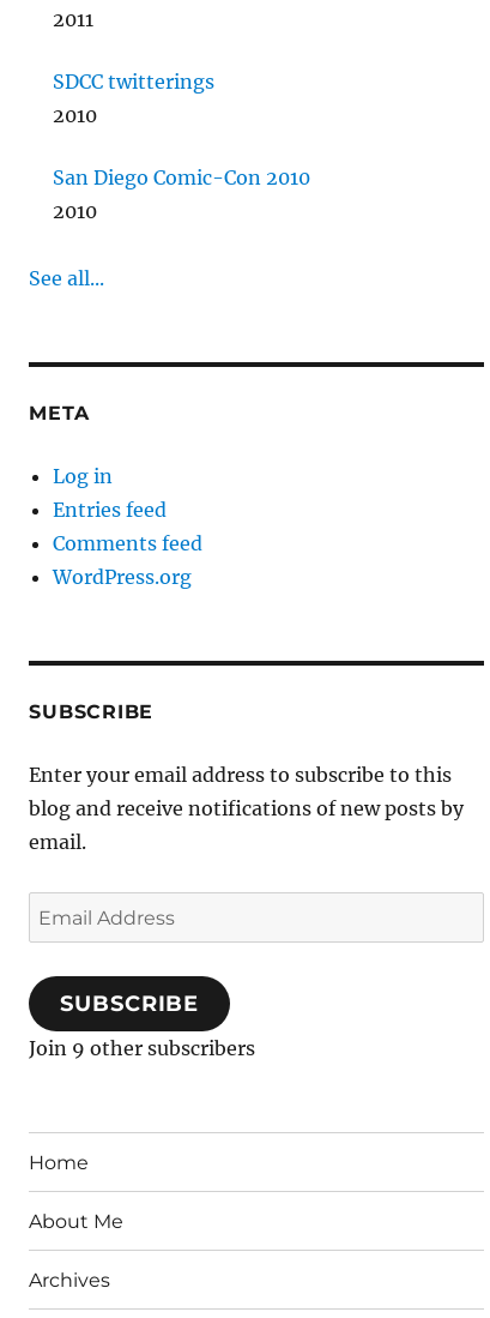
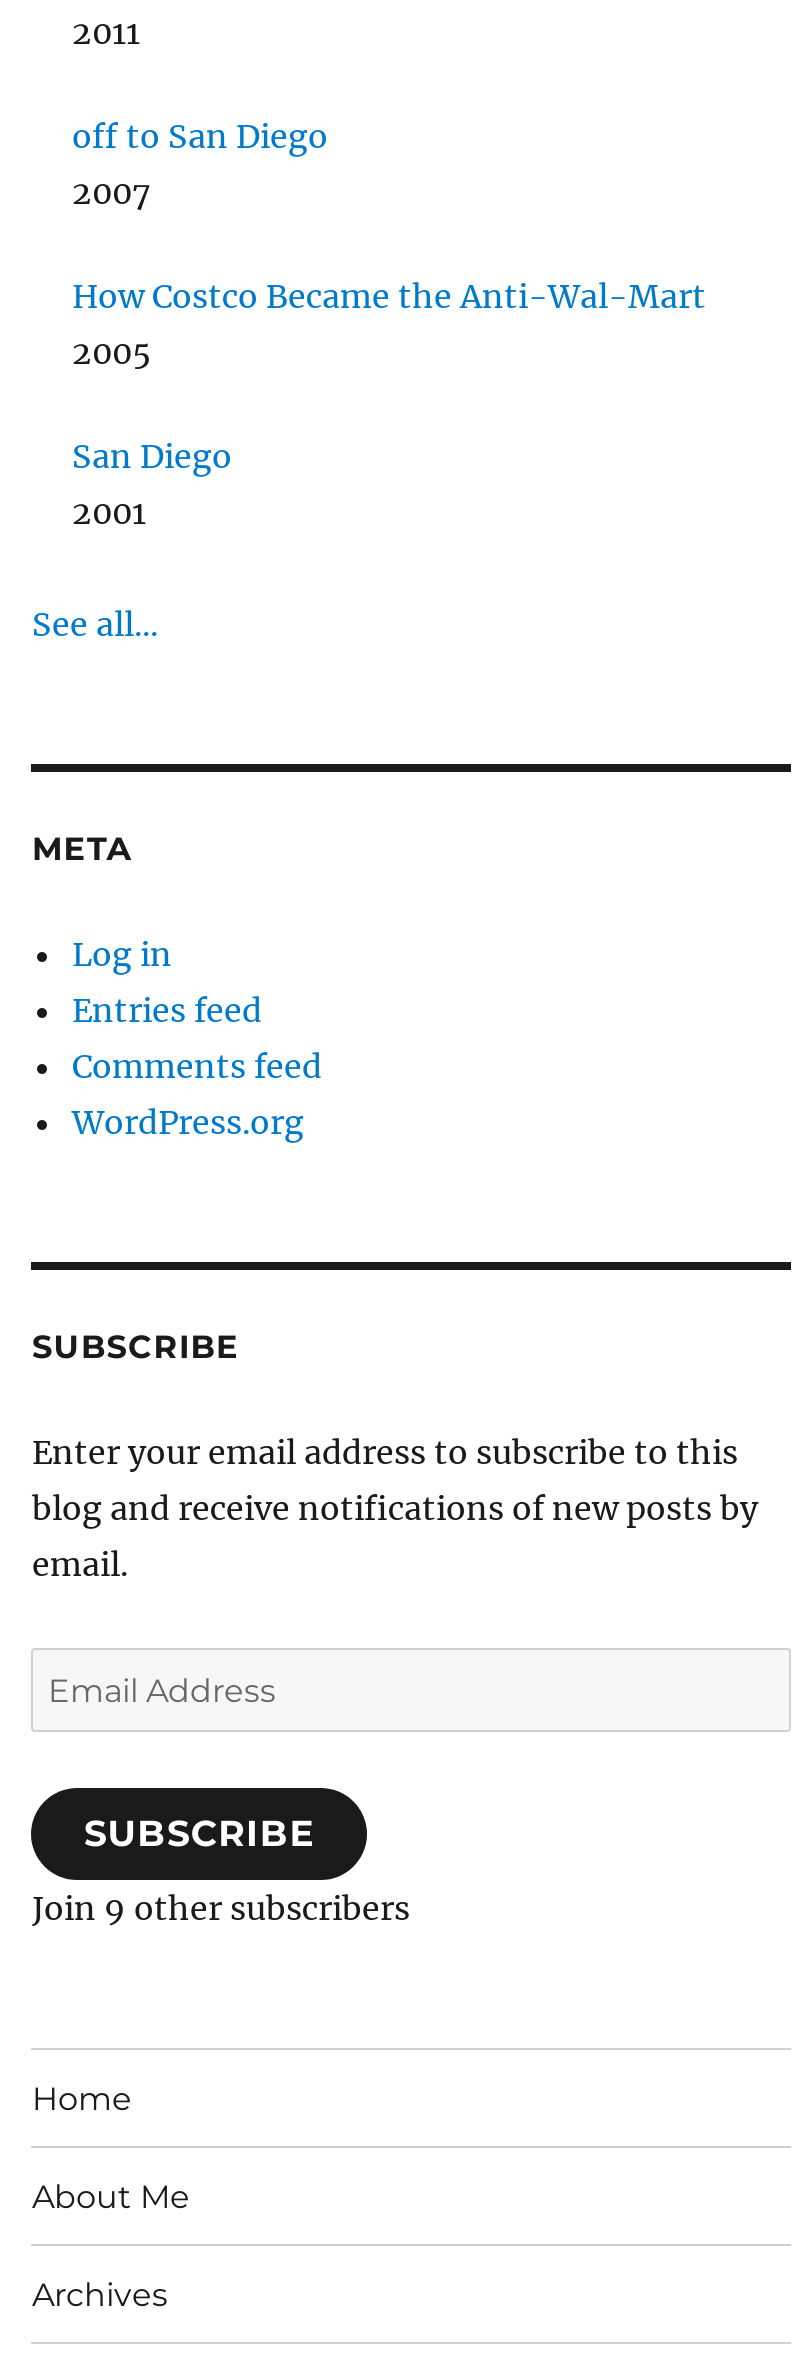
[53,70,311,223] SDCC twitterings | 2010 | San Diego Comic-Con 2010 | 2010 -> [72,116,706,532] off to San Diego | 2007 | How Costco Became the Anti-Wal-Mart | 2005 | San Diego | 2001

